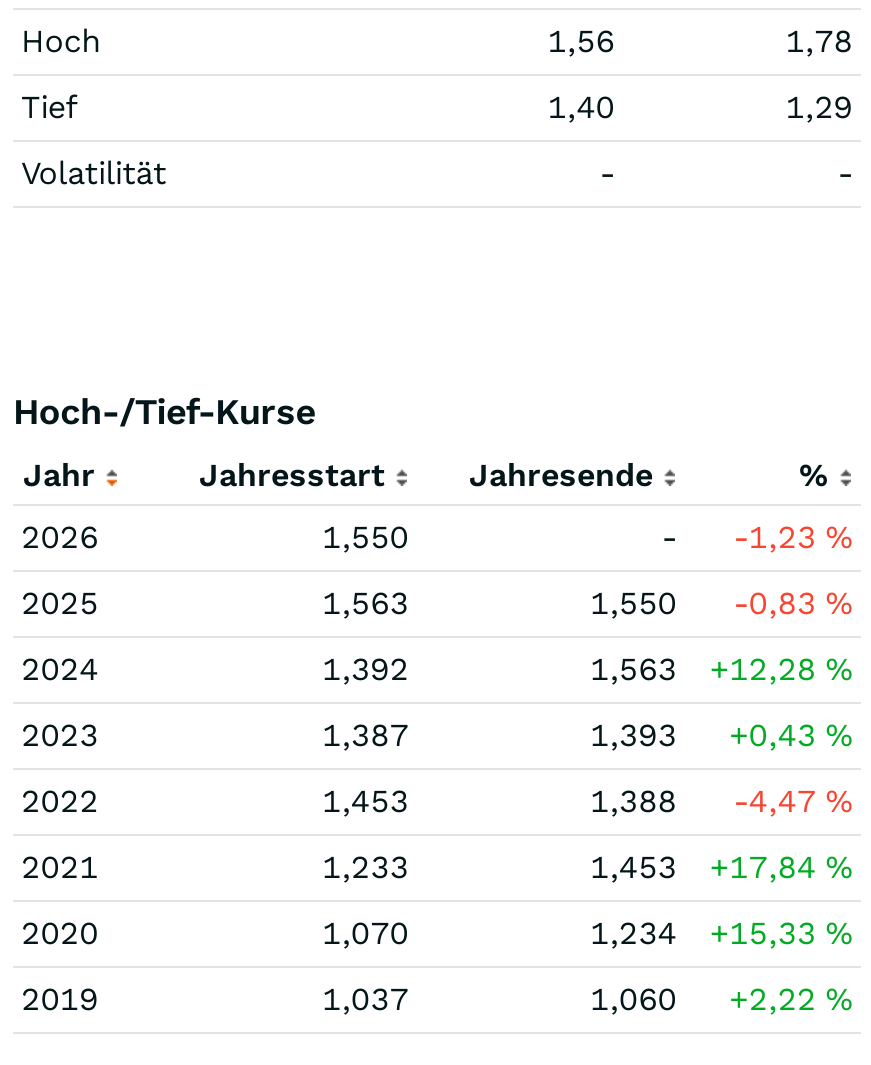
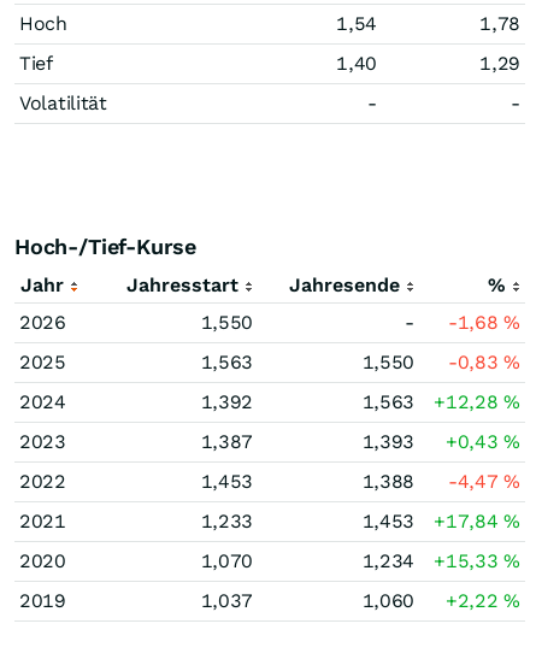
[547,22,615,60] 1,56 -> [336,12,377,35] 1,54
[733,518,853,556] -1,23% -> [448,311,520,334] -1,68%

